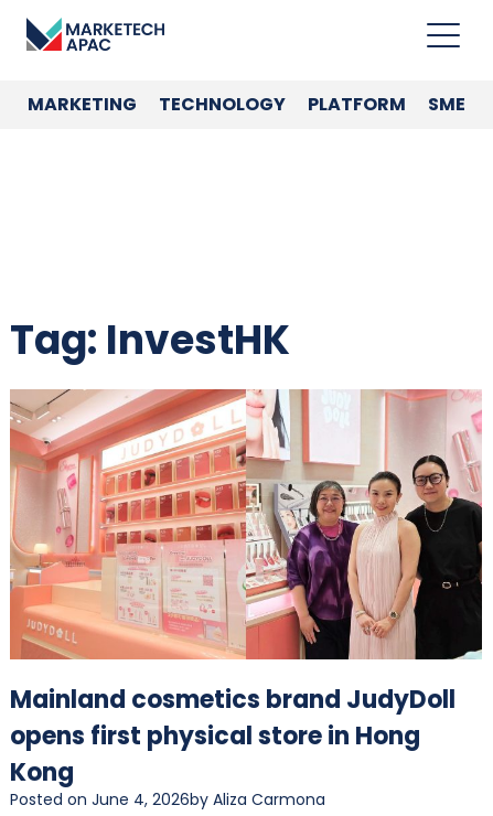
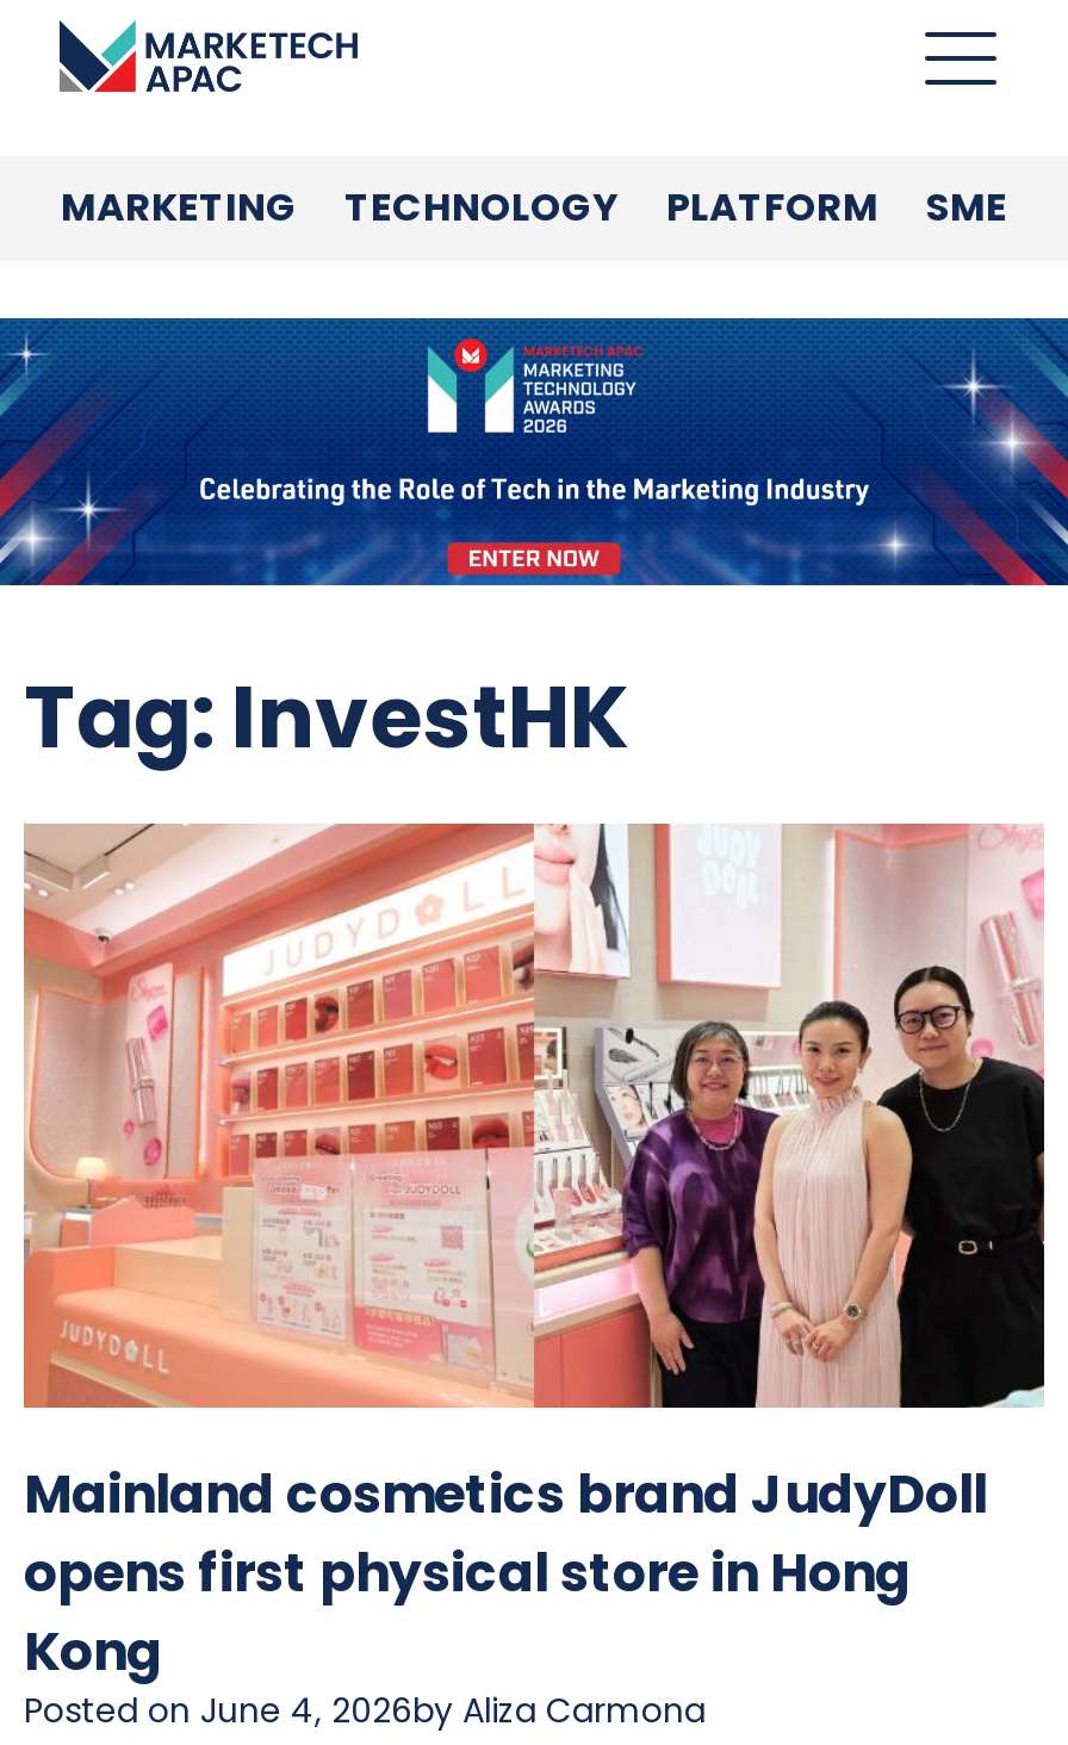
none -> [7,316,1061,588] [image]

